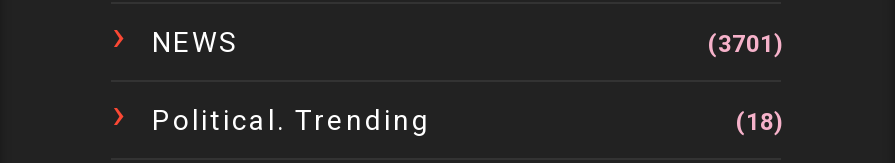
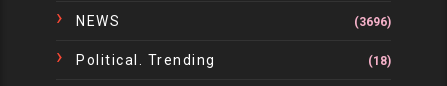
[708,31,782,59] (3701) -> [354,15,391,29] (3696)

